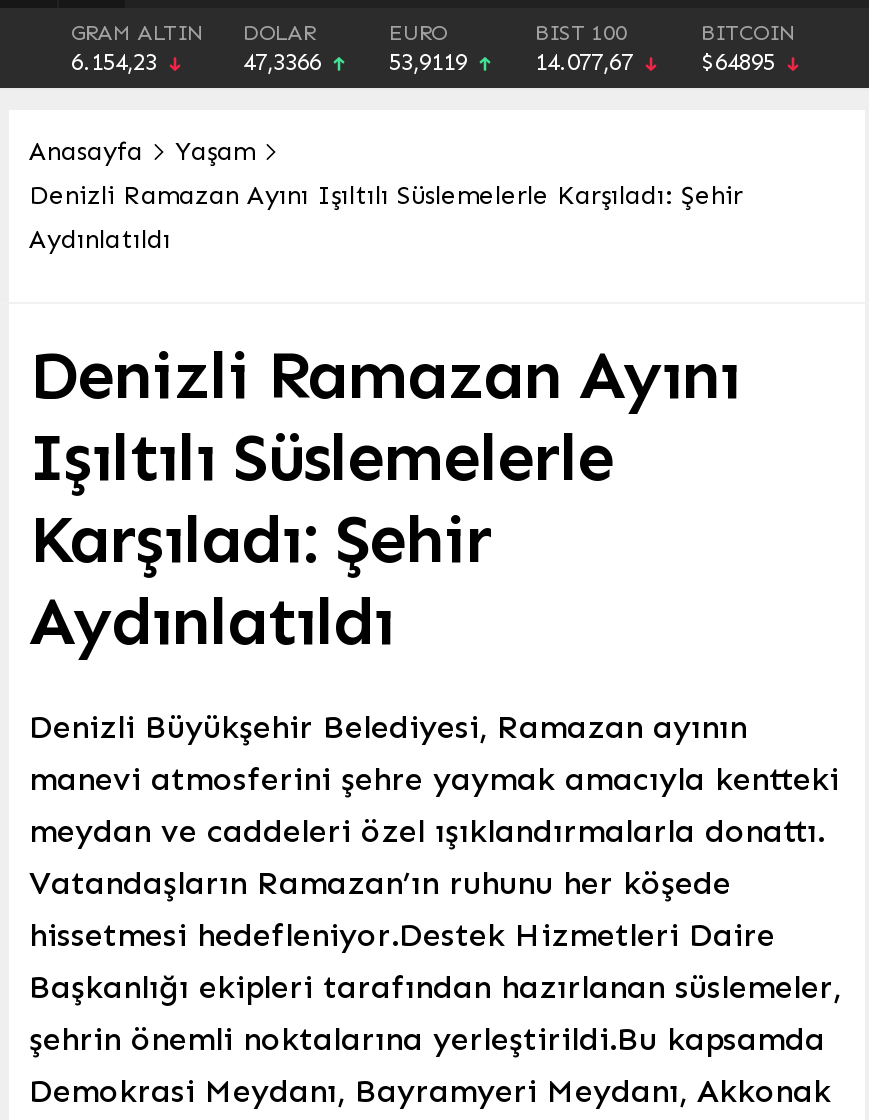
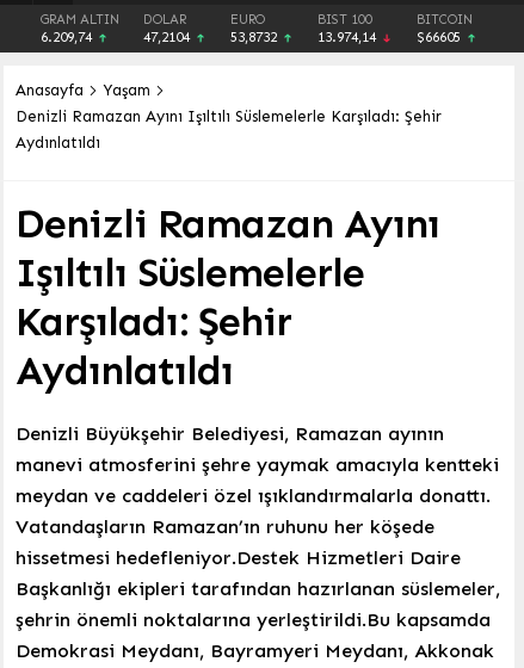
[71,48,165,76] 6.154,23 -> [41,29,97,45] 6.209,74
[243,48,329,76] 47,3366 -> [143,29,195,45] 47,2104
[389,48,475,76] 53,9119 -> [230,29,282,45] 53,8732
[535,48,641,76] 14.077,67 -> [318,29,381,45] 13.974,14
[701,48,783,76] $64895 -> [417,29,466,45] $66605

